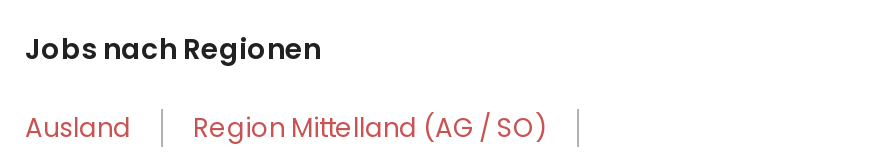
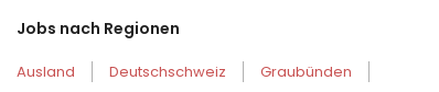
[193,109,547,147] Region Mittelland (AG / SO) -> [109,62,352,82] Deutschschweiz | Graubünden

